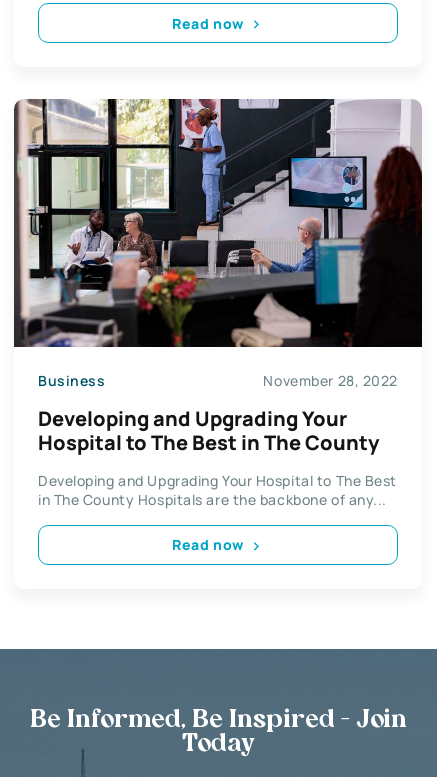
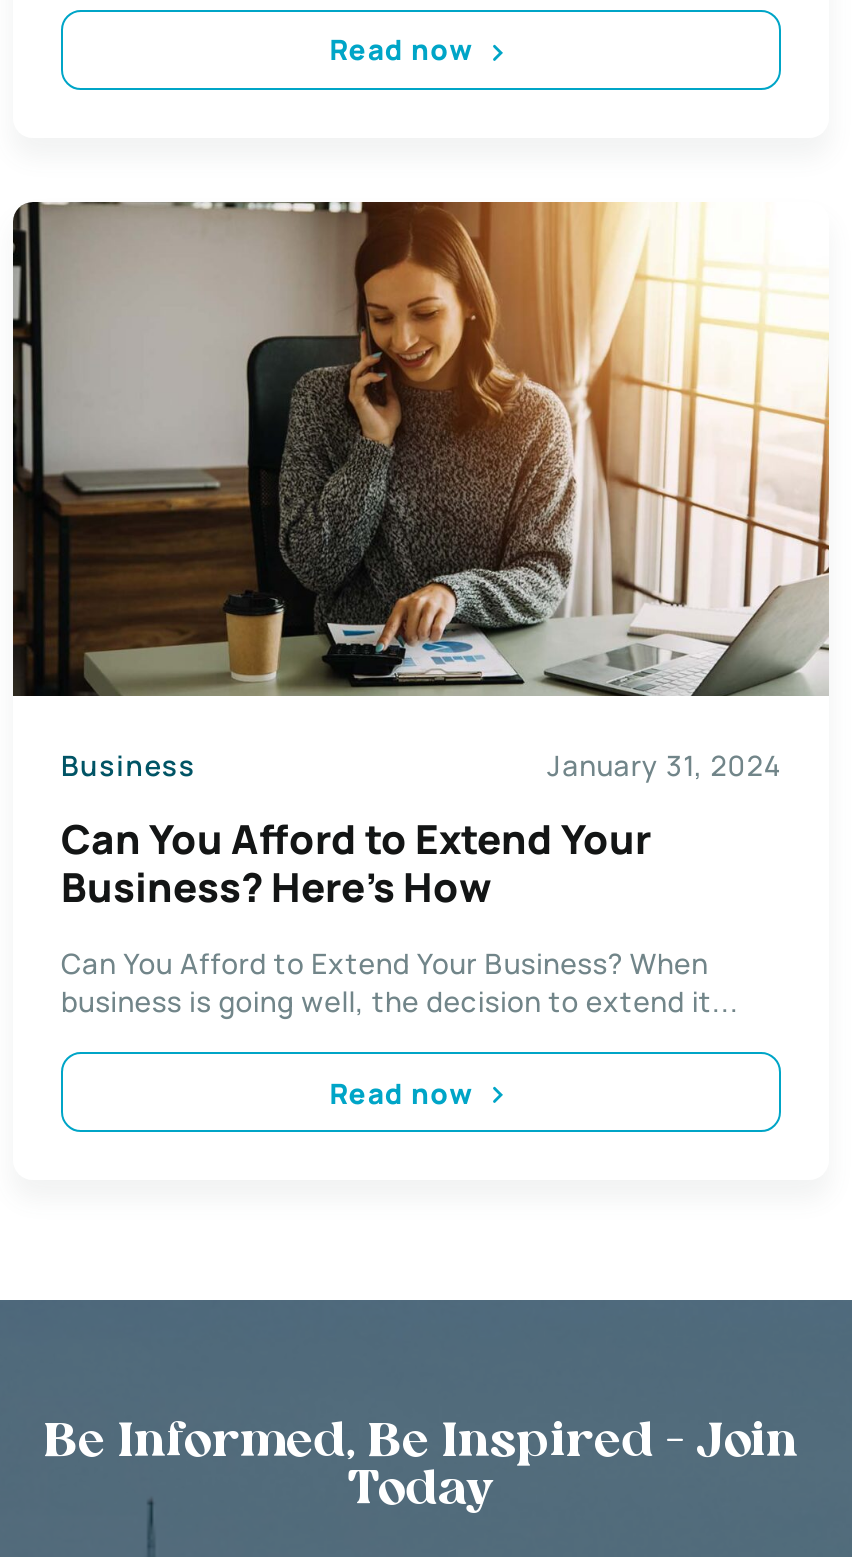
[14,98,423,390] [image] | November 28, 2022 -> [13,199,831,784] [image] | January 31, 2024
[38,405,379,456] Developing and Upgrading Your | Hospital to The Best in The County -> [61,813,651,915] Can You Afford to Extend Your | Business? Here’s How
[38,471,397,509] Developing and Upgrading Your Hospital to The Best | in The County Hospitals are the backbone of any... -> [61,945,739,1021] Can You Afford to Extend Your Business? When | business is going well, the decision to extend it...

